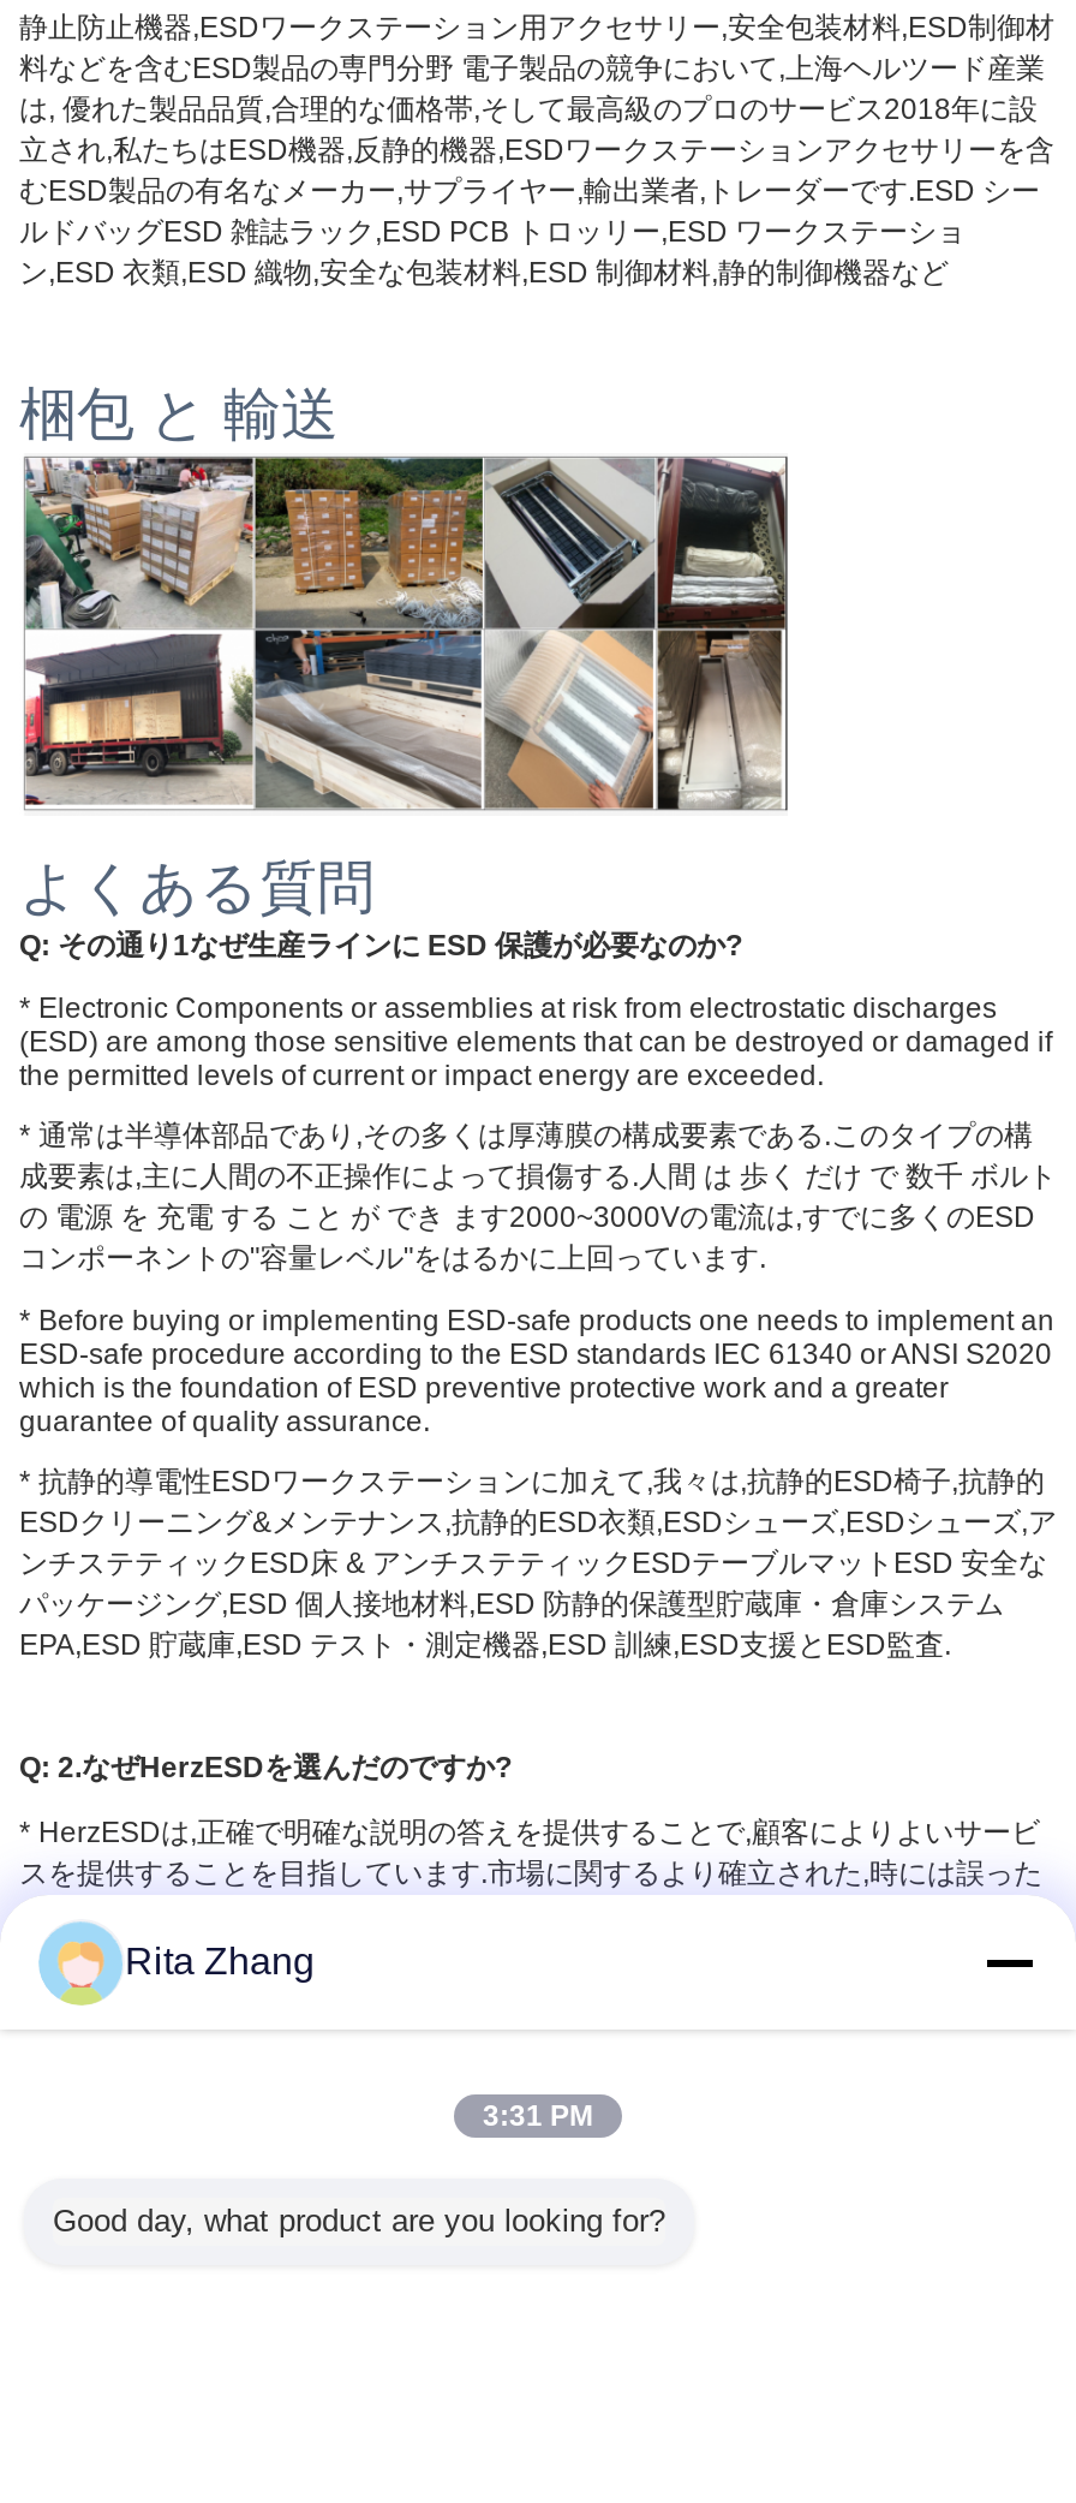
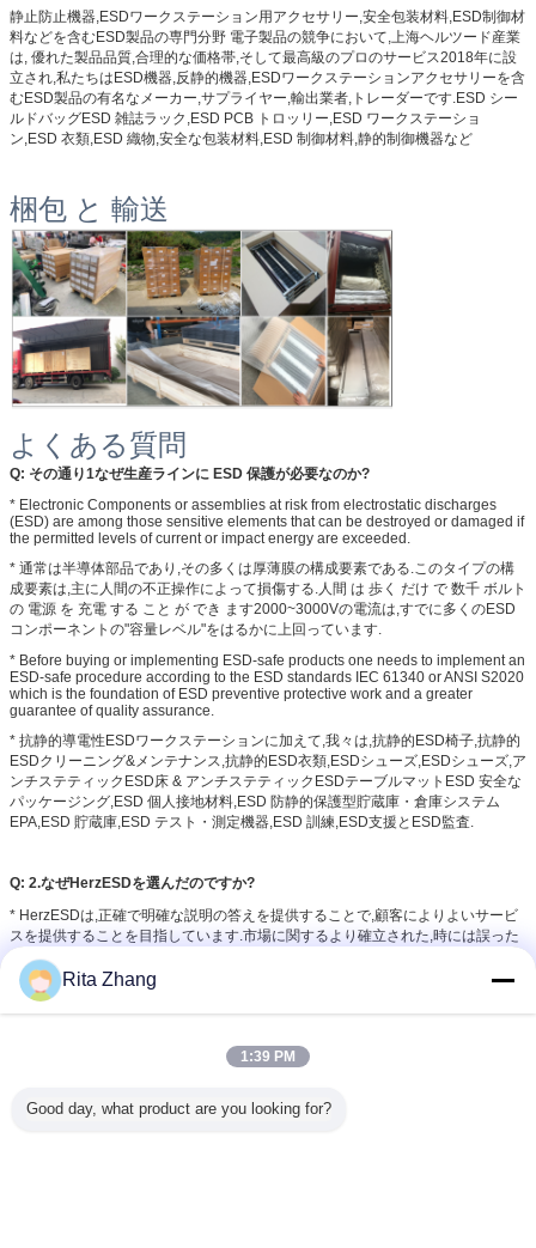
[483,2099,593,2133] 3:31 PM -> [240,1048,296,1065] 1:39 PM

